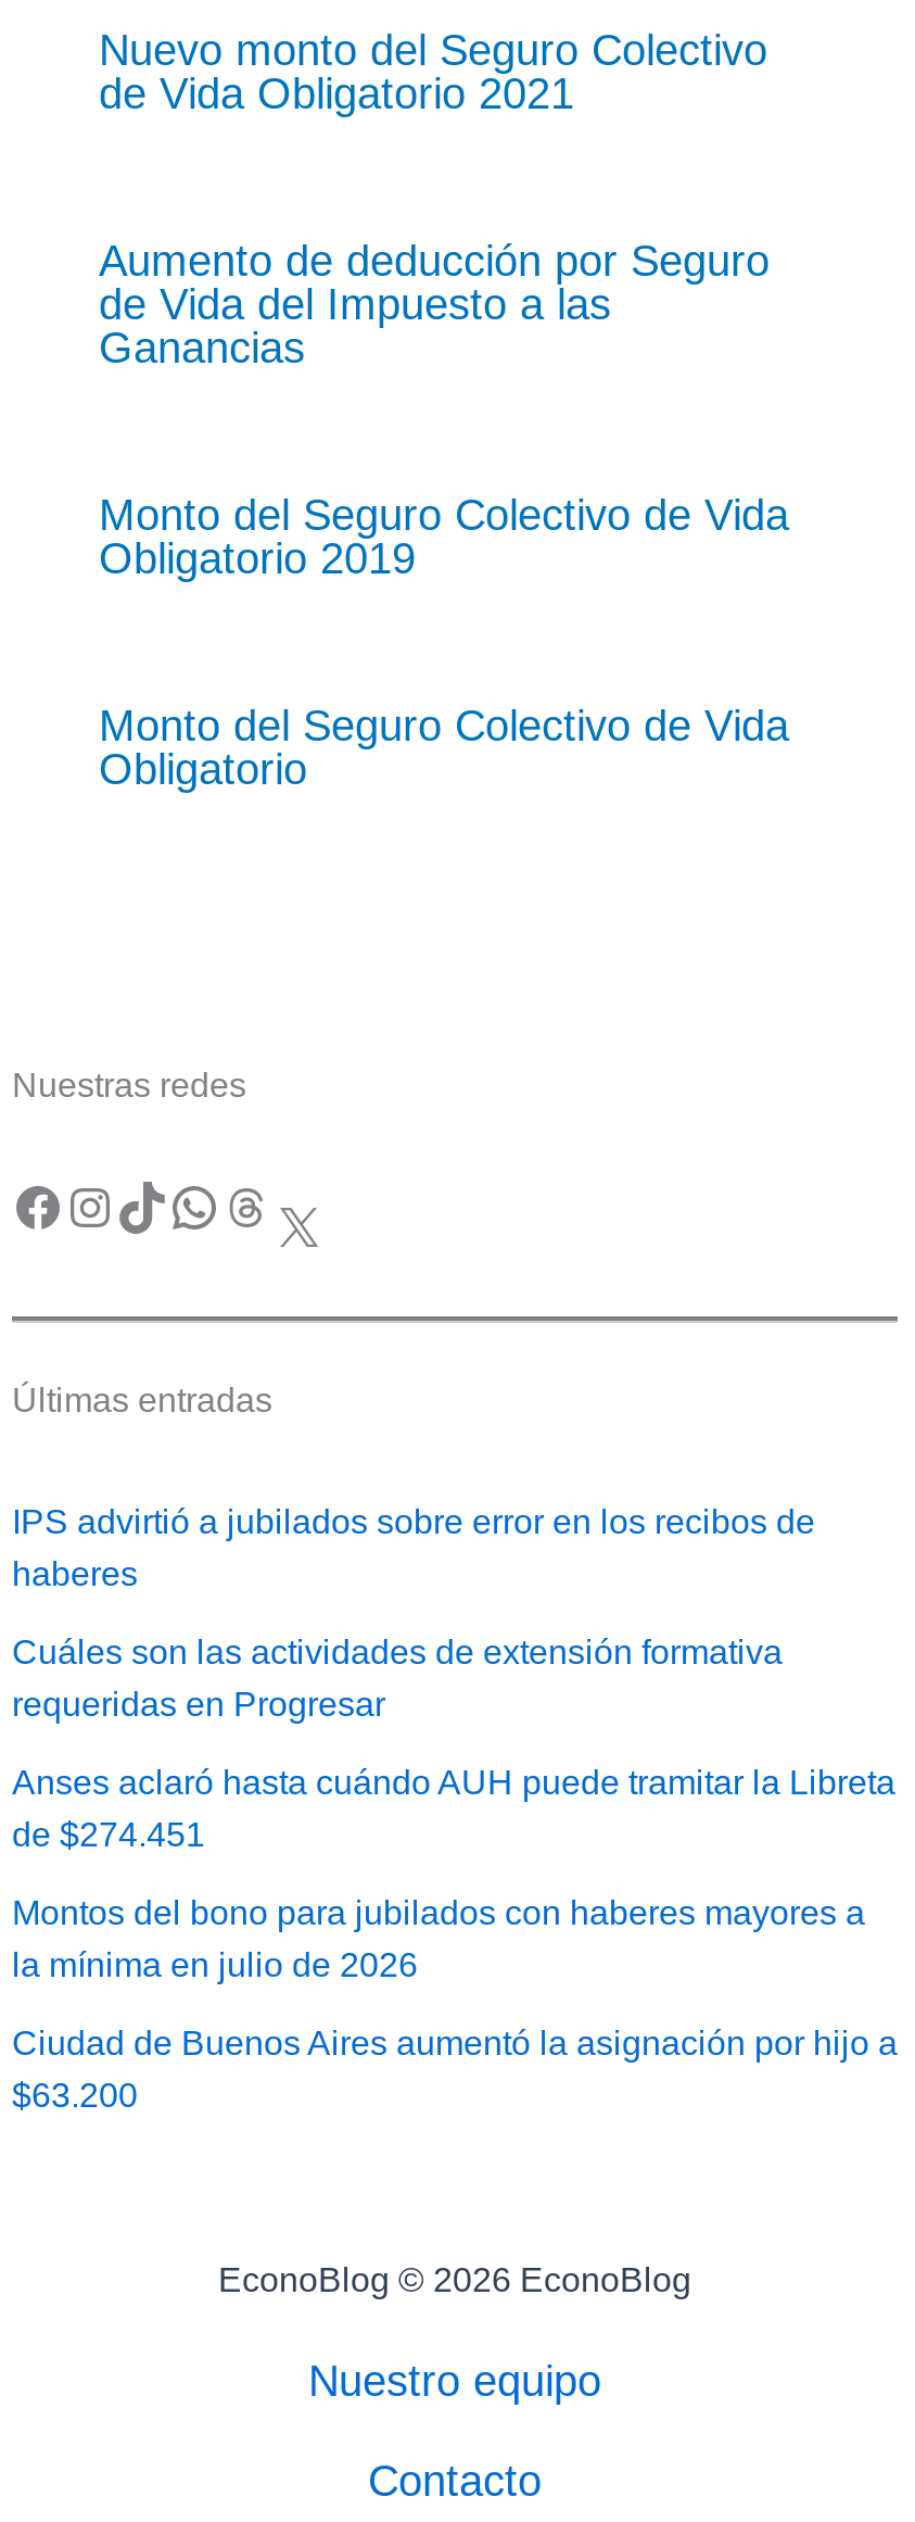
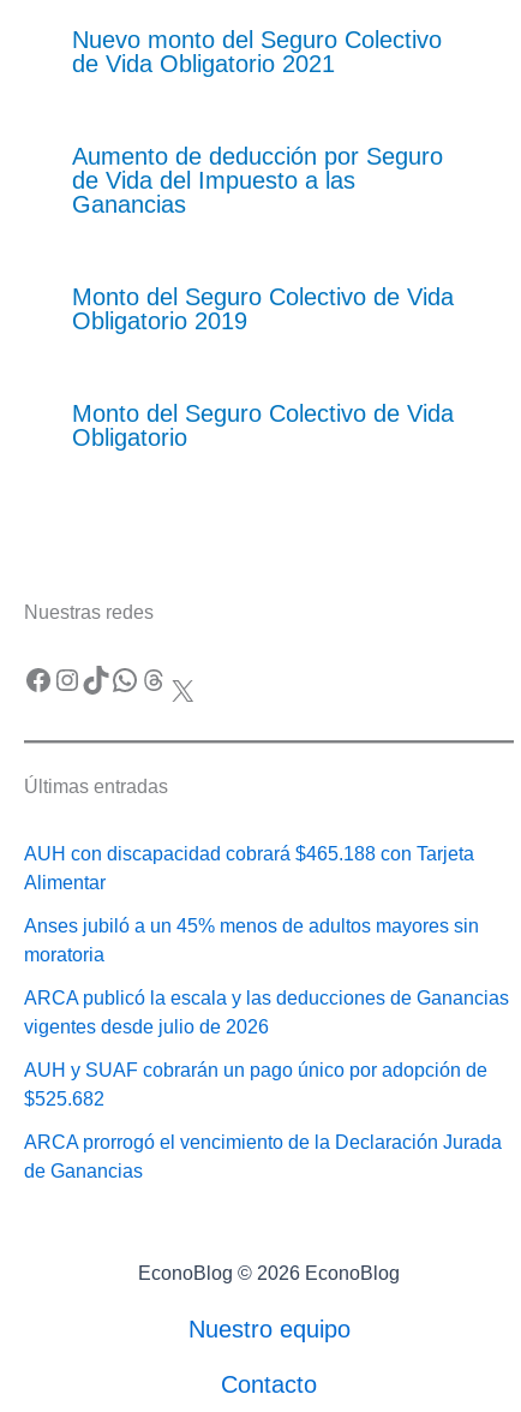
[12,1504,815,1593] IPS advirtió a jubilados sobre error en los recibos de | haberes -> [24,844,474,893] AUH con discapacidad cobrará $465.188 con Tarjeta | Alimentar
[12,1634,783,1723] Cuáles son las actividades de extensión formativa | requeridas en Progresar -> [24,916,479,965] Anses jubiló a un 45% menos de adultos mayores sin | moratoria
[12,1765,895,1854] Anses aclaró hasta cuándo AUH puede tramitar la Libreta | de $274.451 -> [24,988,509,1038] ARCA publicó la escala y las deducciones de Ganancias | vigentes desde julio de 2026
[12,1895,865,1984] Montos del bono para jubilados con haberes mayores a | la mínima en julio de 2026 -> [24,1060,487,1110] AUH y SUAF cobrarán un pago único por adopción de | $525.682
[12,2025,898,2114] Ciudad de Buenos Aires aumentó la asignación por hijo a | $63.200 -> [24,1132,502,1182] ARCA prorrogó el vencimiento de la Declaración Jurada | de Ganancias

